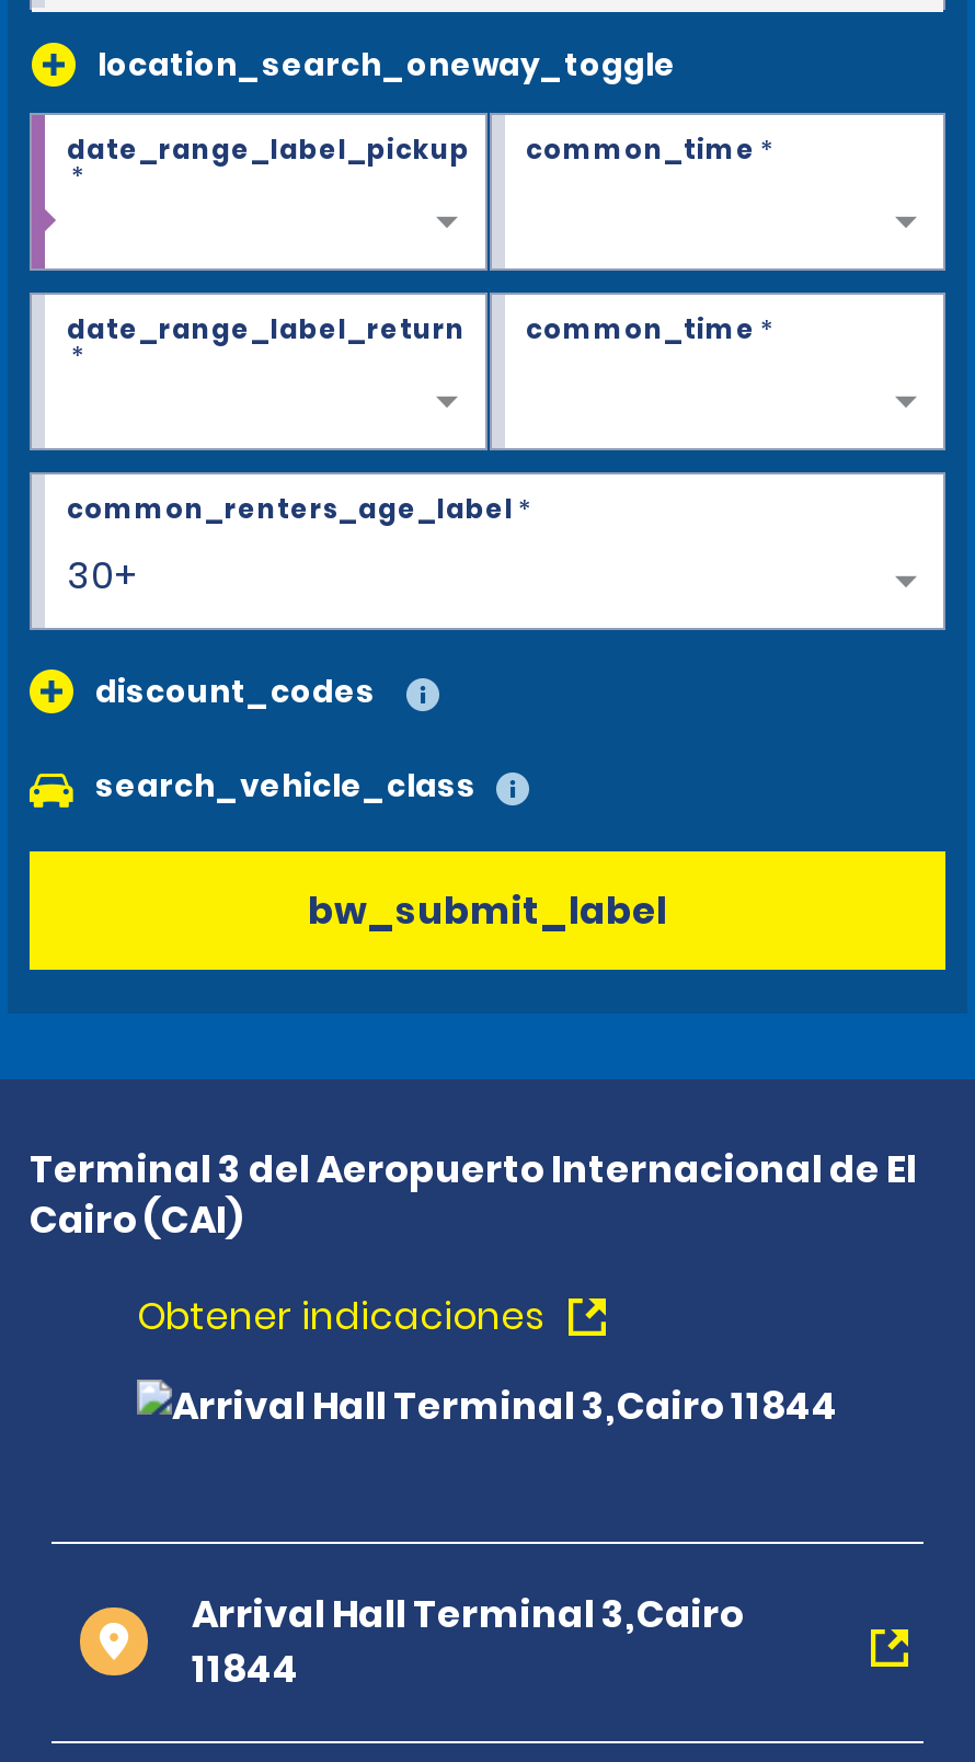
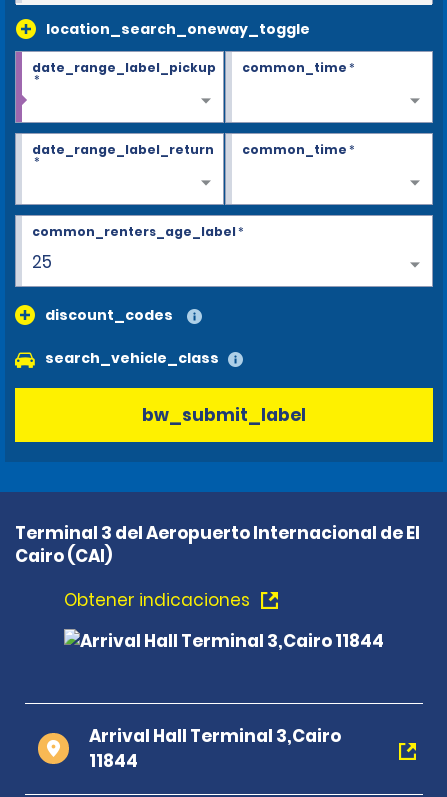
[67,548,139,600] 30+ -> [32,249,52,273] 25

